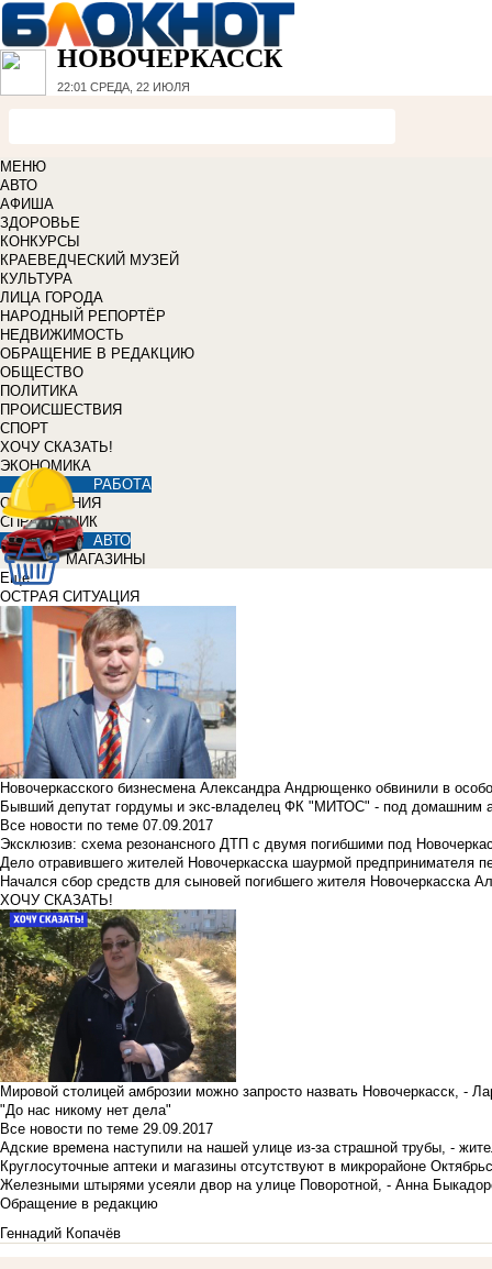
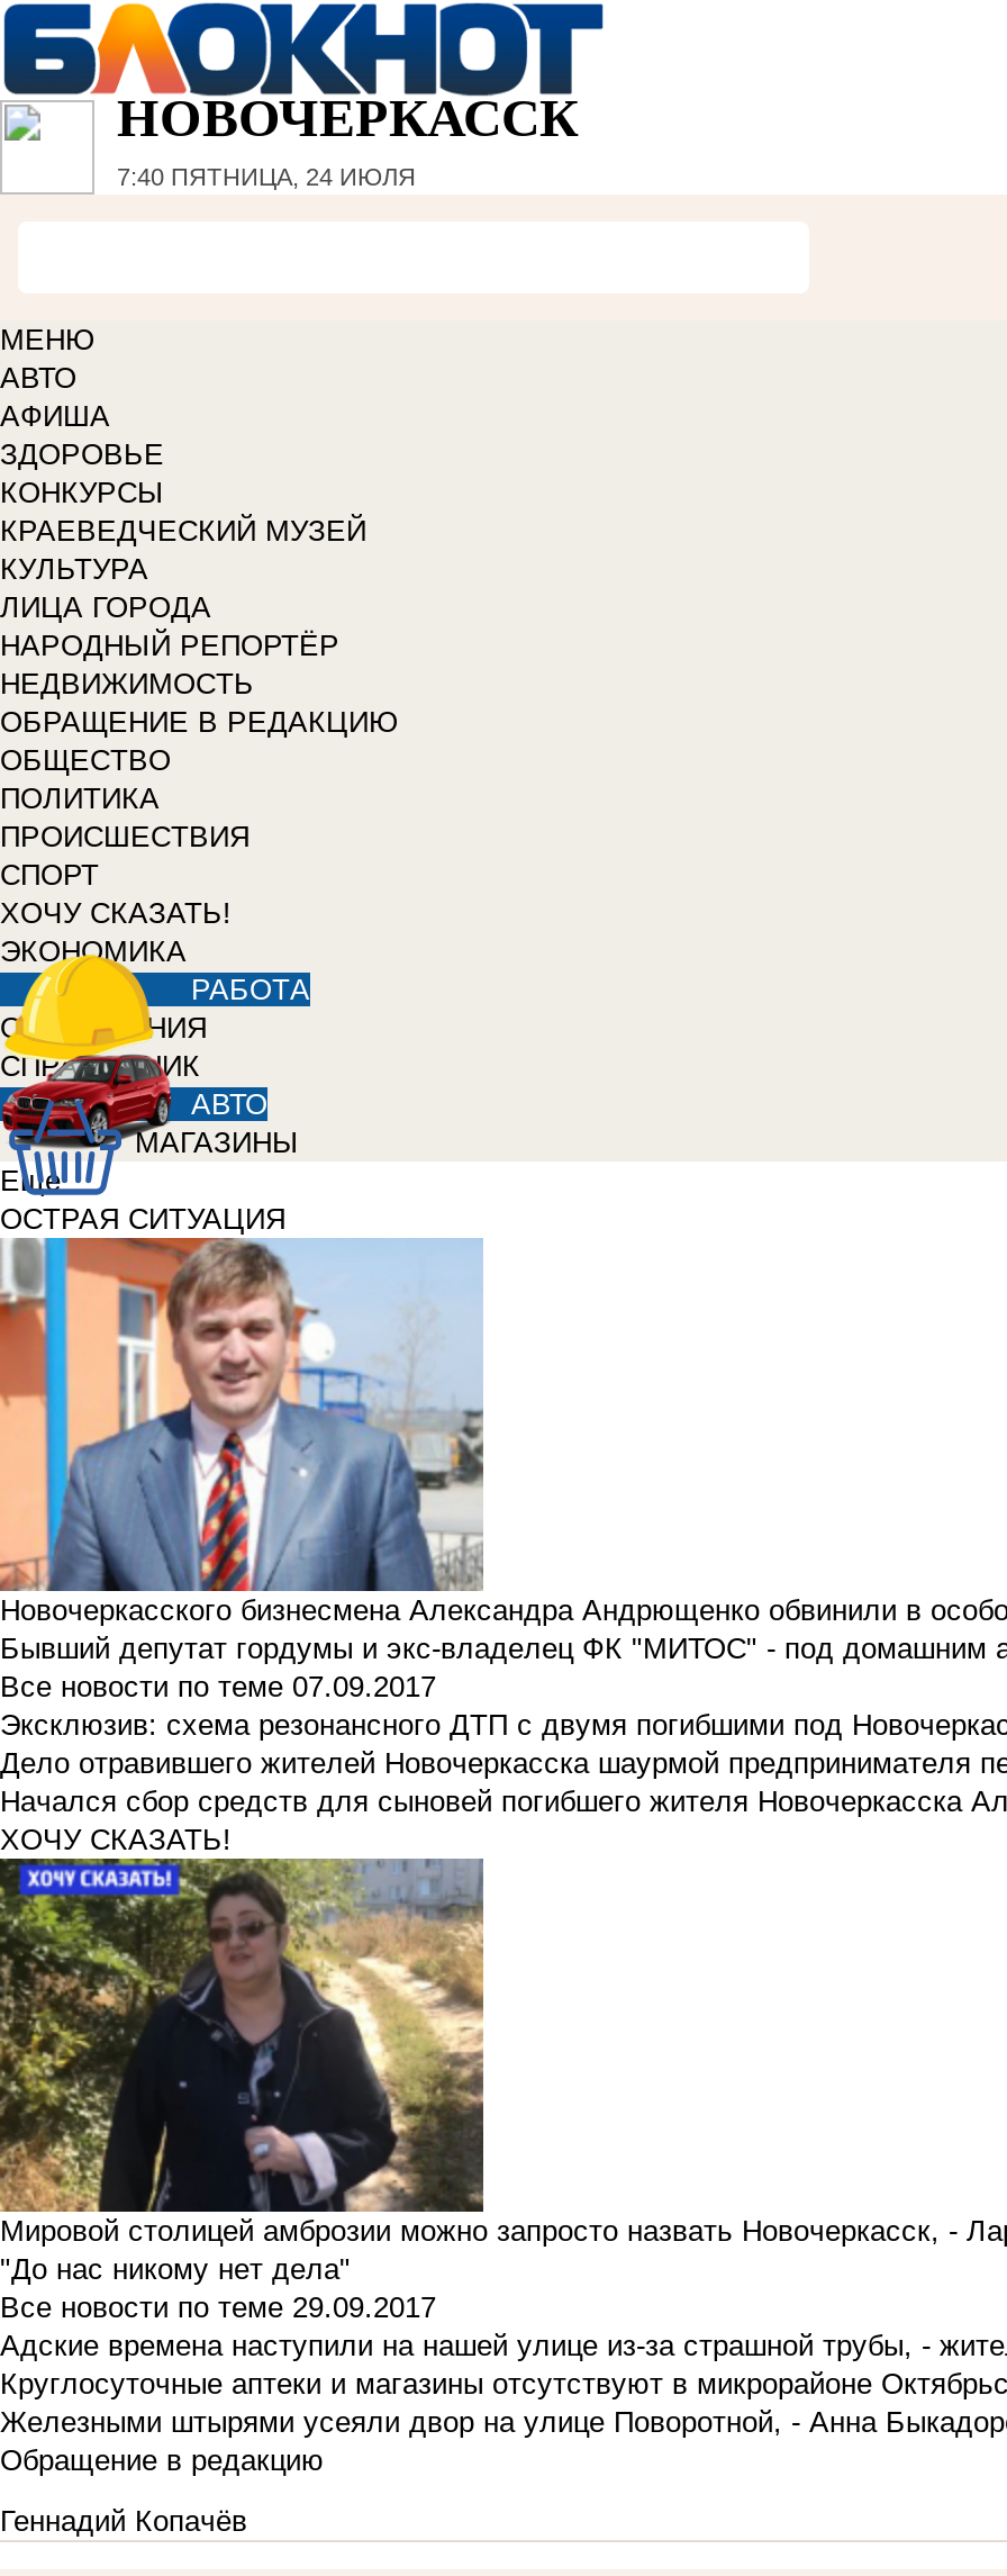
[57,81,190,94] 22:01 СРЕДА, 22 ИЮЛЯ -> [117,164,416,191] 7:40 ПЯТНИЦА, 24 ИЮЛЯ

